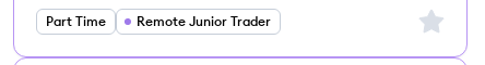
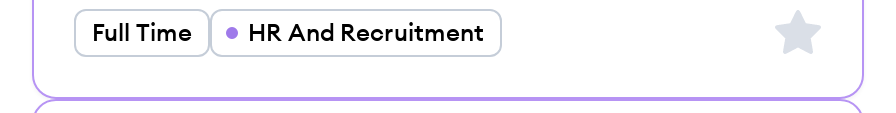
[46,13,271,29] Part Time | Remote Junior Trader -> [92,17,484,47] Full Time | HR And Recruitment

